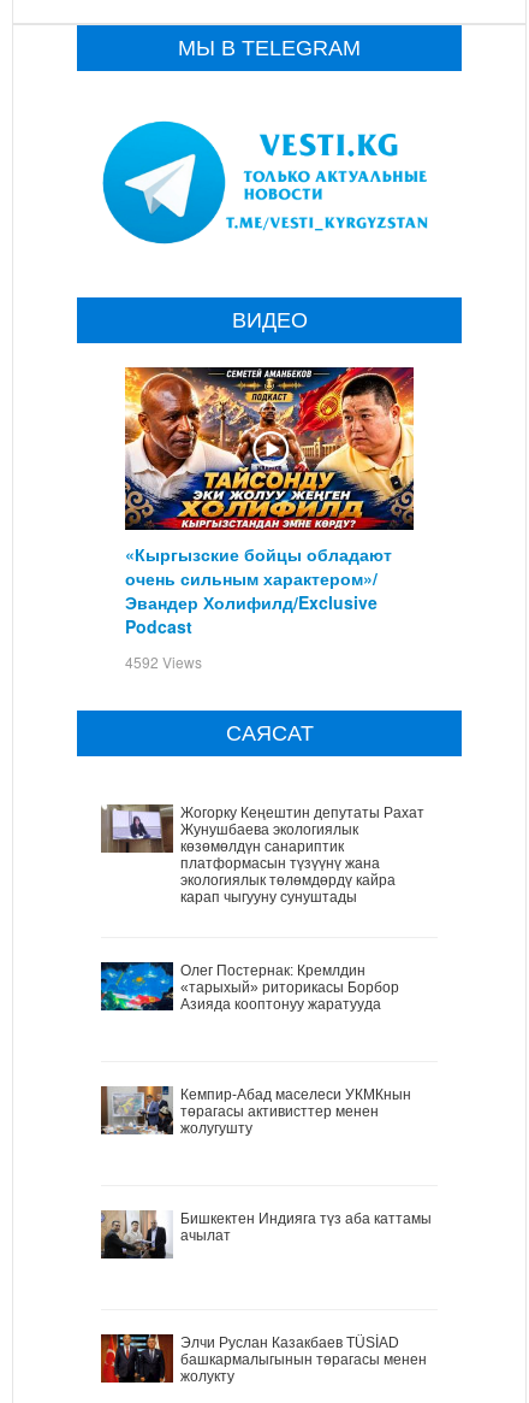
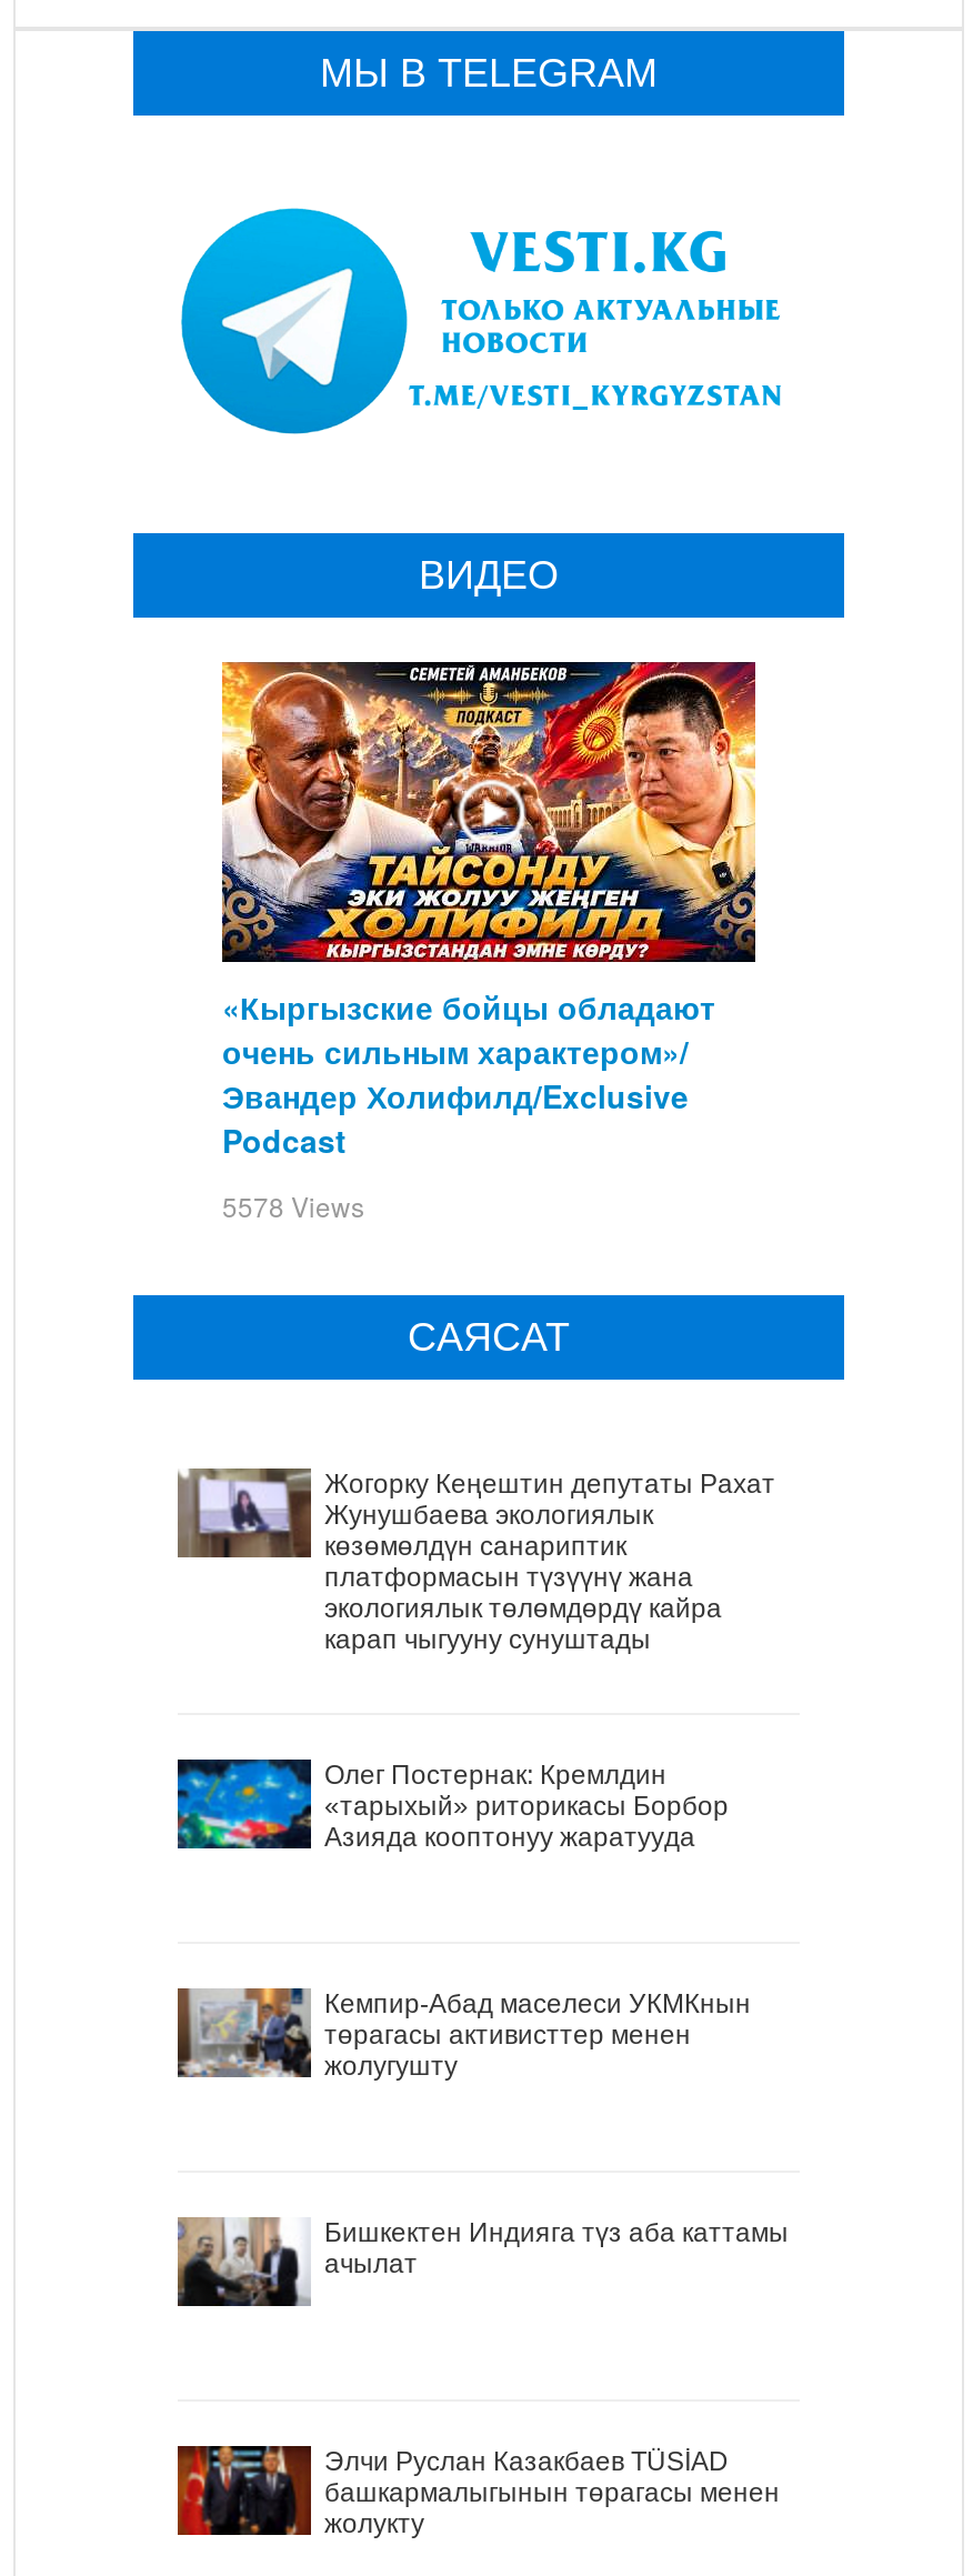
[125,651,202,672] 4592 Views -> [222,1186,364,1224] 5578 Views

